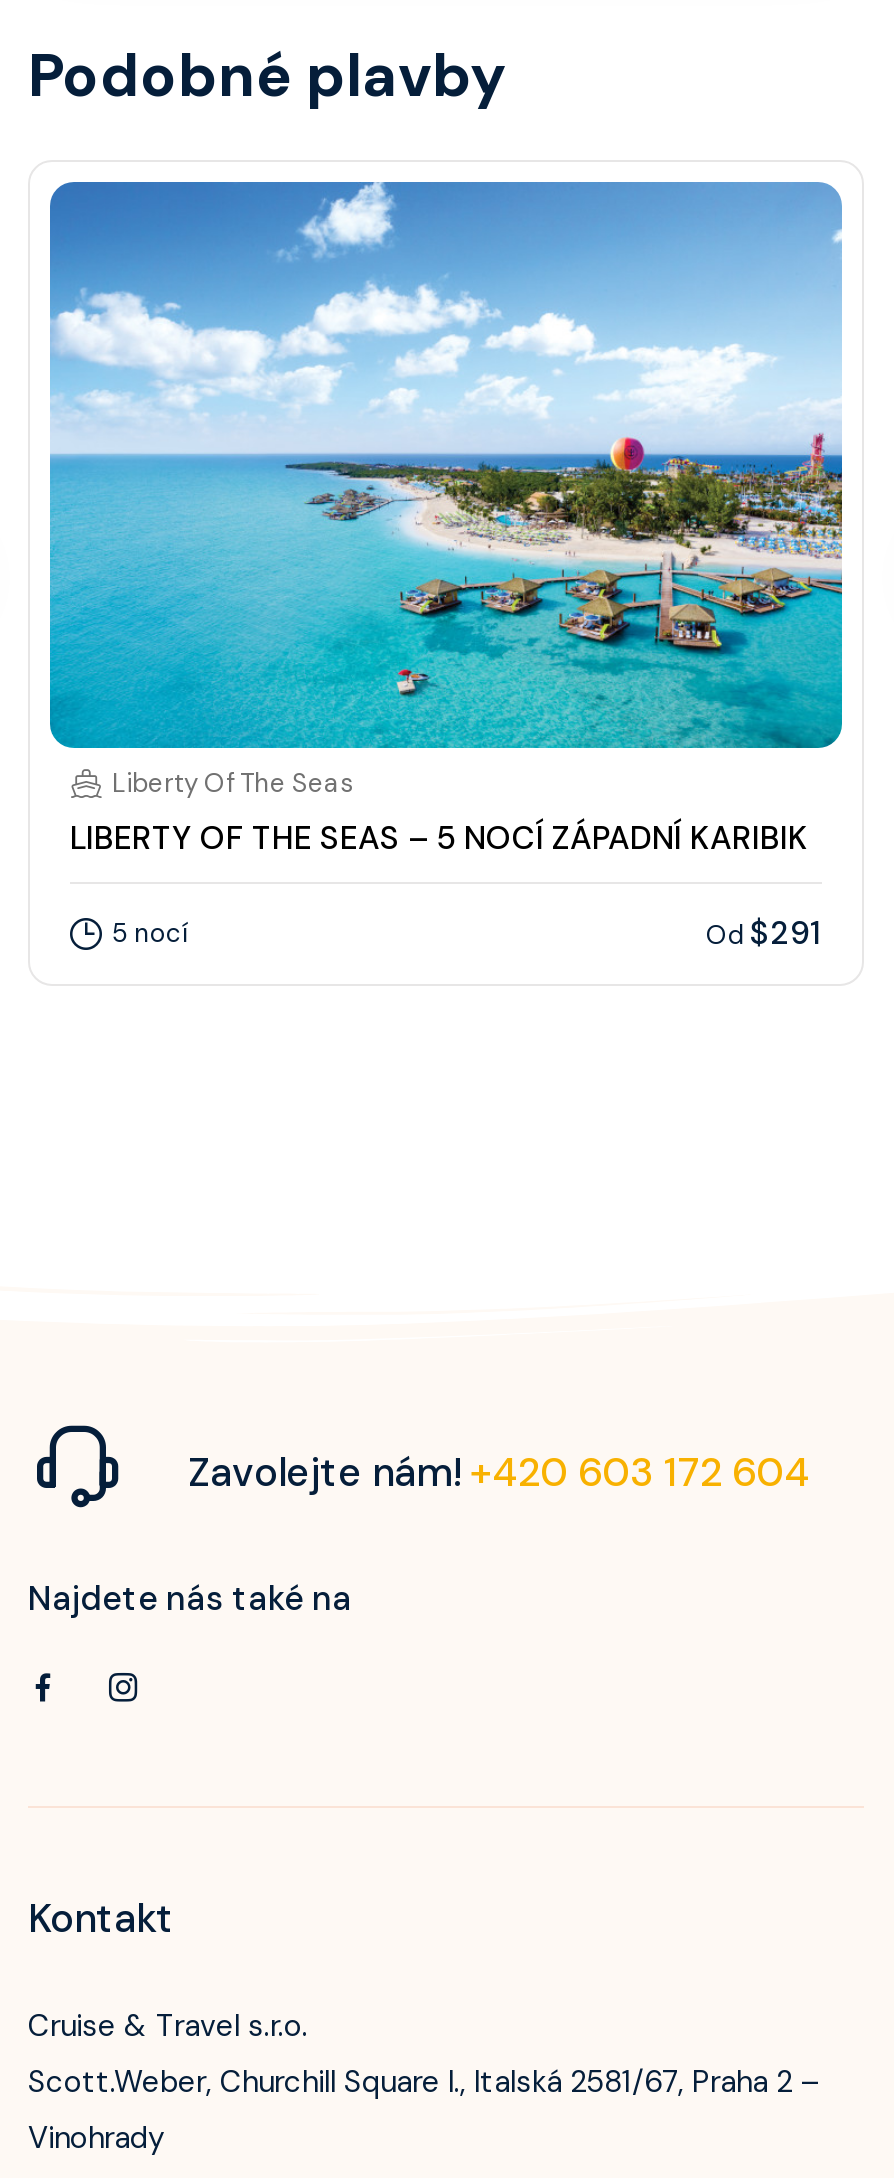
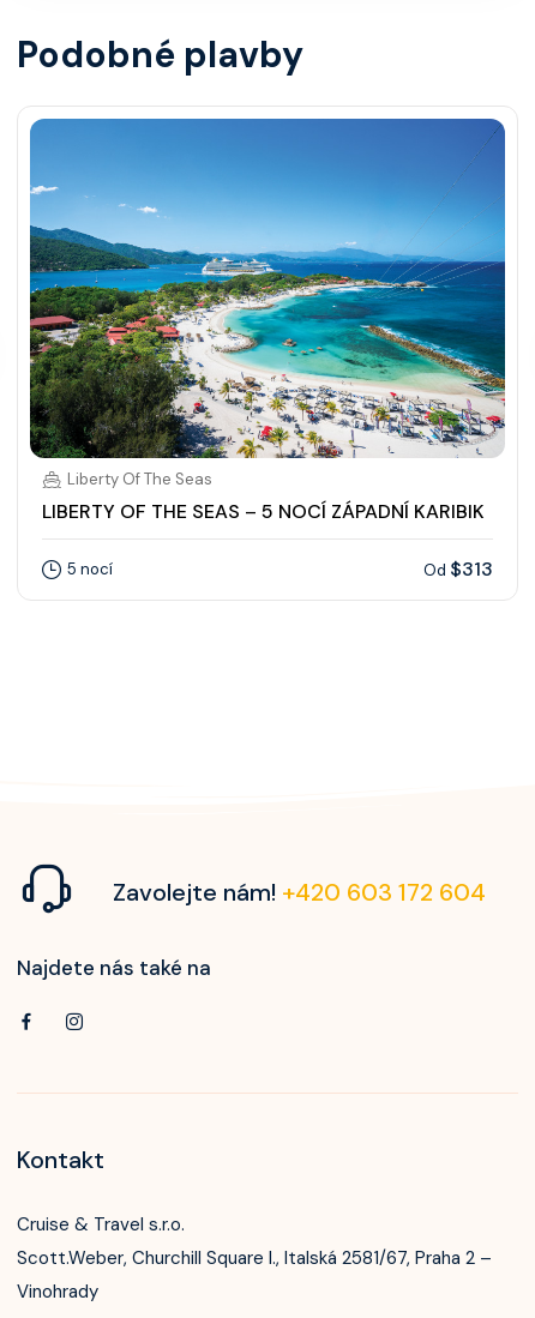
[48,182,844,750] [image] -> [29,119,506,459] [image]
[706,913,822,955] Od $291 -> [423,557,493,582] Od $313

